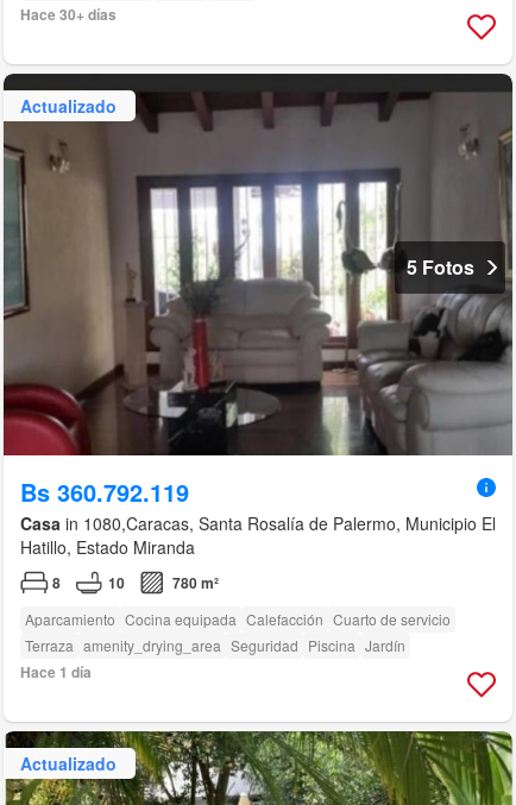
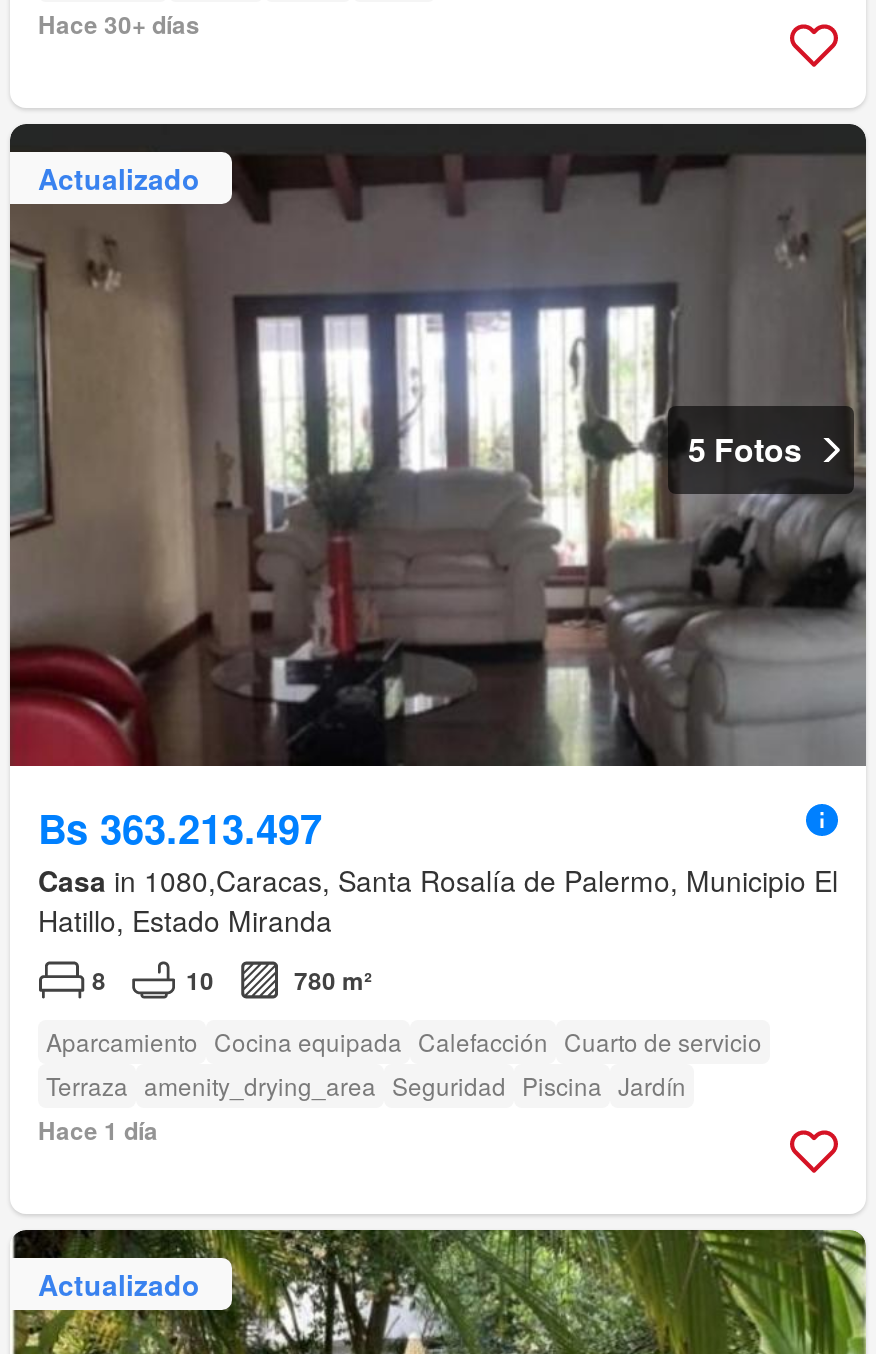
[20,475,189,509] Bs 360.792.119 -> [38,799,322,857] Bs 363.213.497

